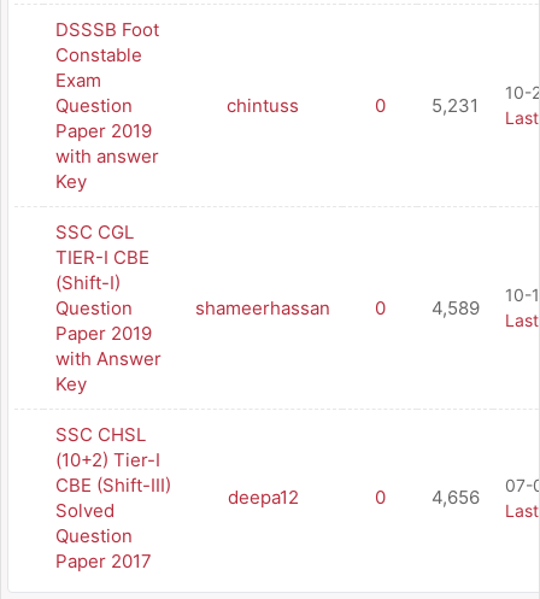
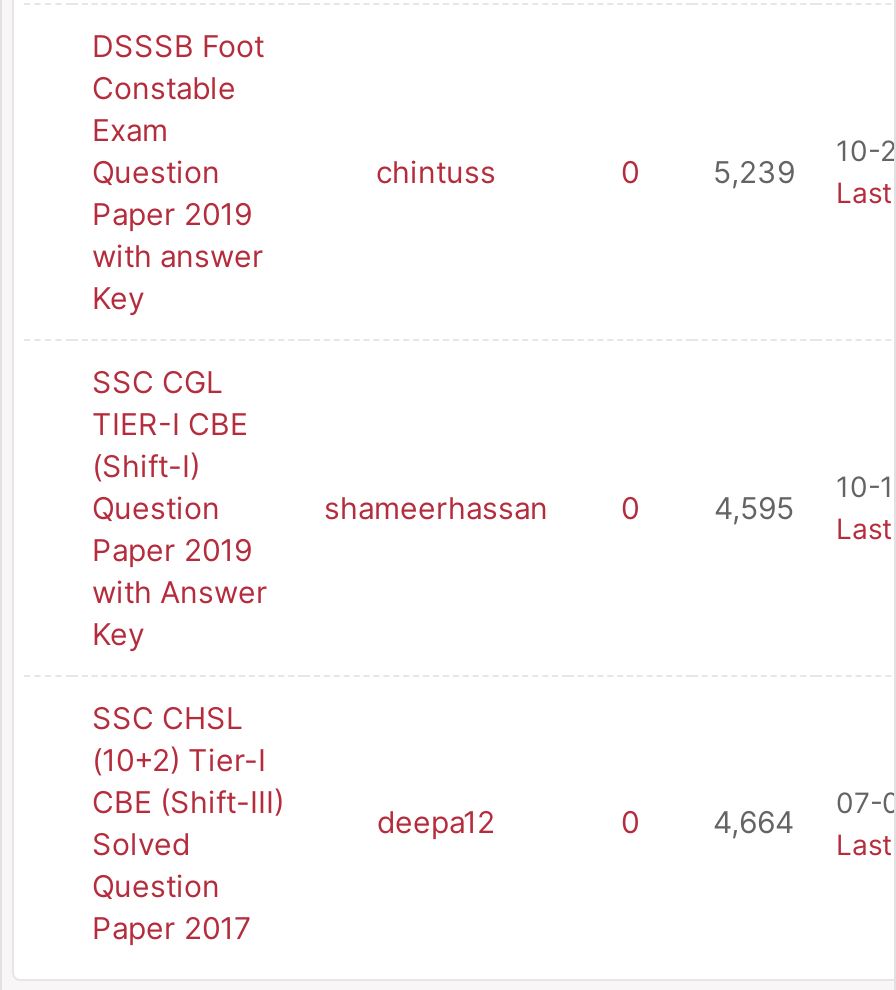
[432,94,479,117] 5,231 -> [713,153,795,191] 5,239
[195,296,479,319] shameerhassan 0 4,589 -> [324,489,794,527] shameerhassan 0 4,595
[374,486,479,509] 0 4,656 -> [621,803,795,841] 0 4,664

